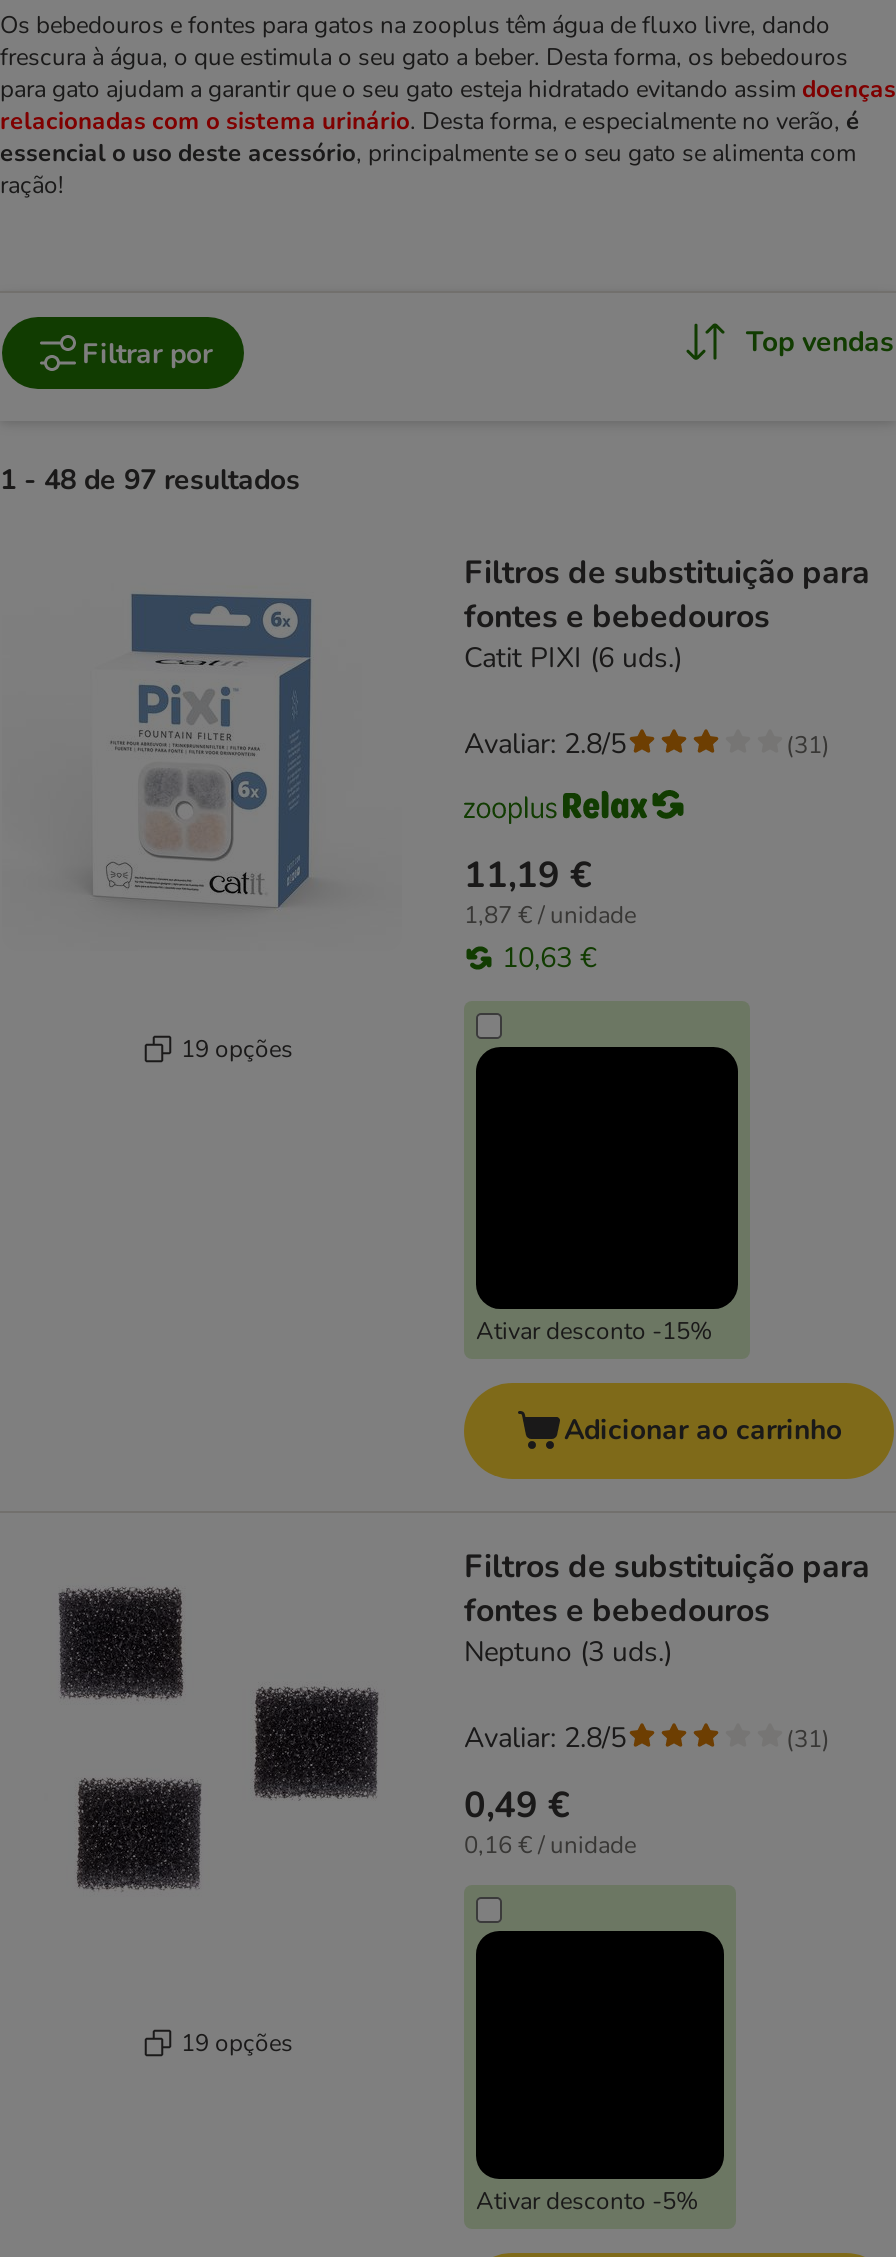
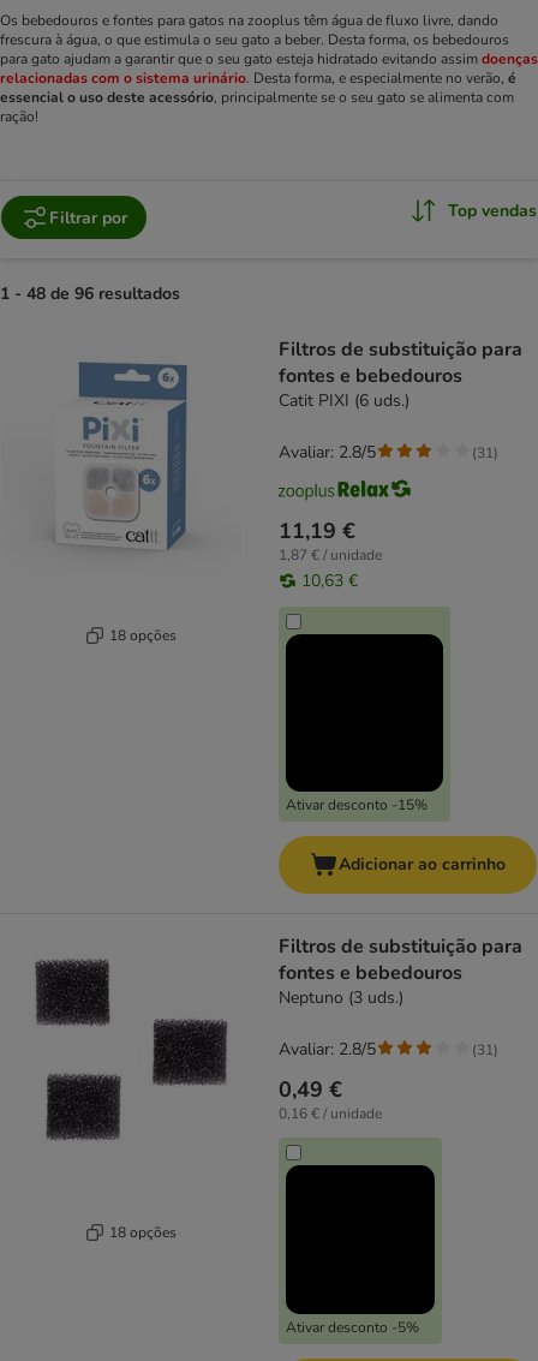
[0,461,300,499] 1 - 48 de 97 resultados -> [0,282,180,305] 1 - 48 de 96 resultados
[181,1032,293,1064] 19 opções -> [109,625,176,645] 18 opções
[181,2026,293,2058] 19 opções -> [109,1222,176,1242] 18 opções

